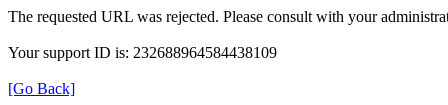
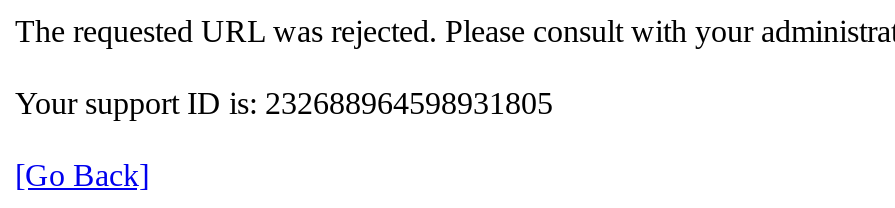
[8,44,277,61] Your support ID is: 232688964584438109 -> [15,86,553,120] Your support ID is: 232688964598931805

